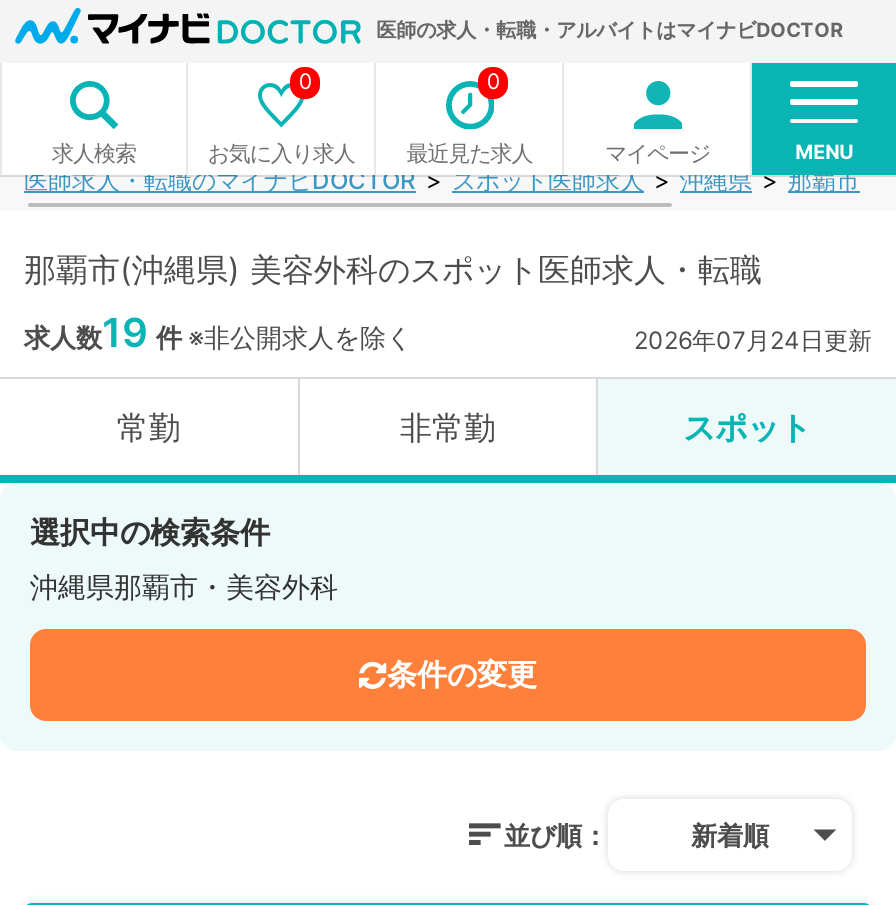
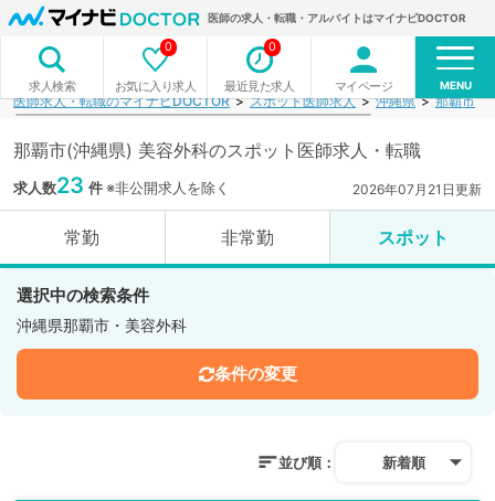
[24,309,412,357] 求人数19 件※非公開求人を除く -> [13,172,230,199] 求人数23 件※非公開求人を除く
[634,325,872,355] 2026年07月24日更新 -> [352,181,482,198] 2026年07月21日更新

